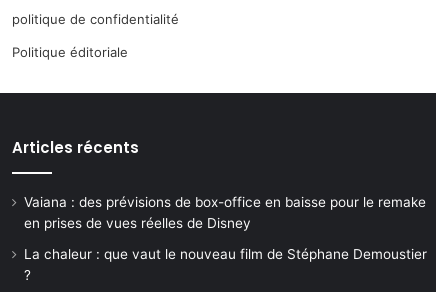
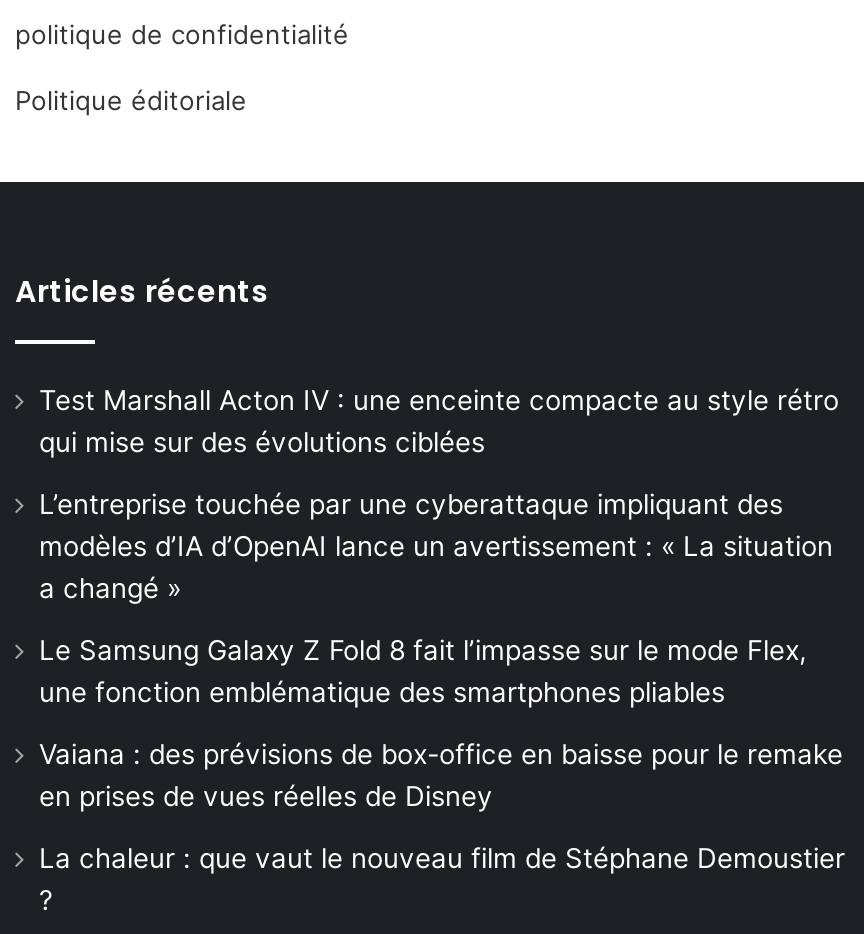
none -> [39,384,839,708] Test Marshall Acton IV : une enceinte compacte au style rétro | qui mise sur des évolutions ciblées | L’entreprise touchée par une cyberattaque impliquant des | modèles d’IA d’OpenAI lance un avertissement : « La situation | a changé » | Le Samsung Galaxy Z Fold 8 fait l’impasse sur le mode Flex, | une fonction emblématique des smartphones pliables

